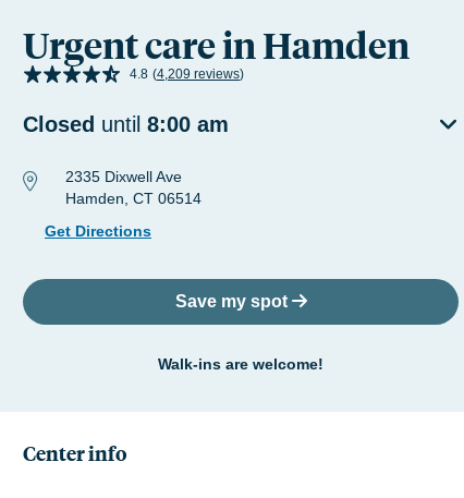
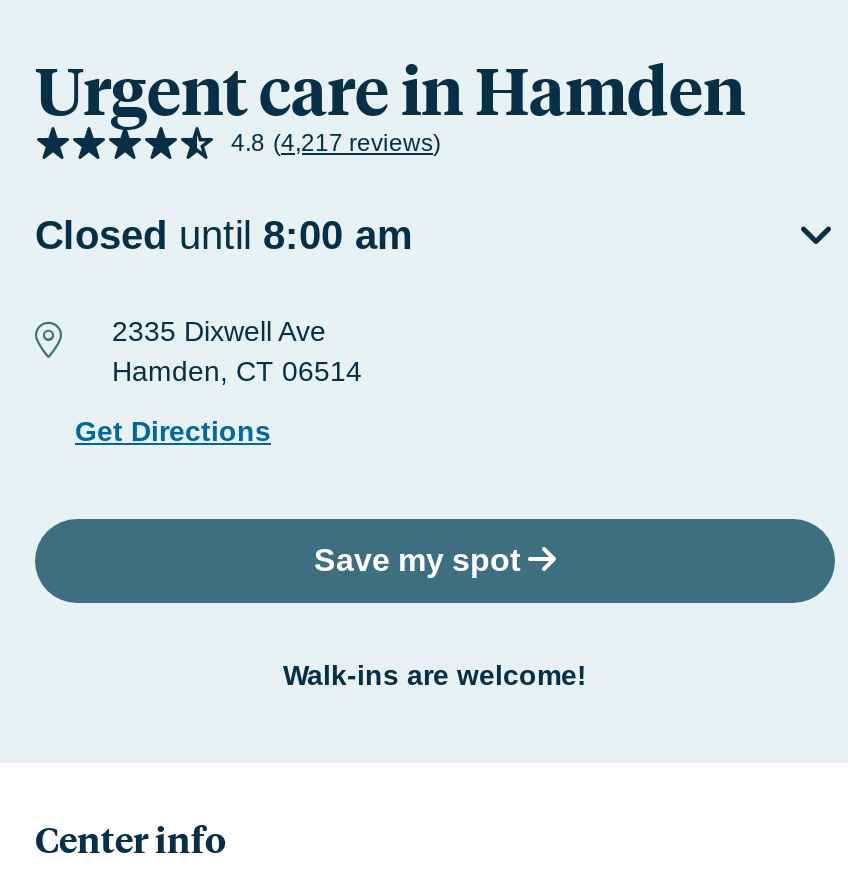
[130,66,244,82] 4.8 (4,209 reviews) -> [231,129,441,157] 4.8 (4,217 reviews)

